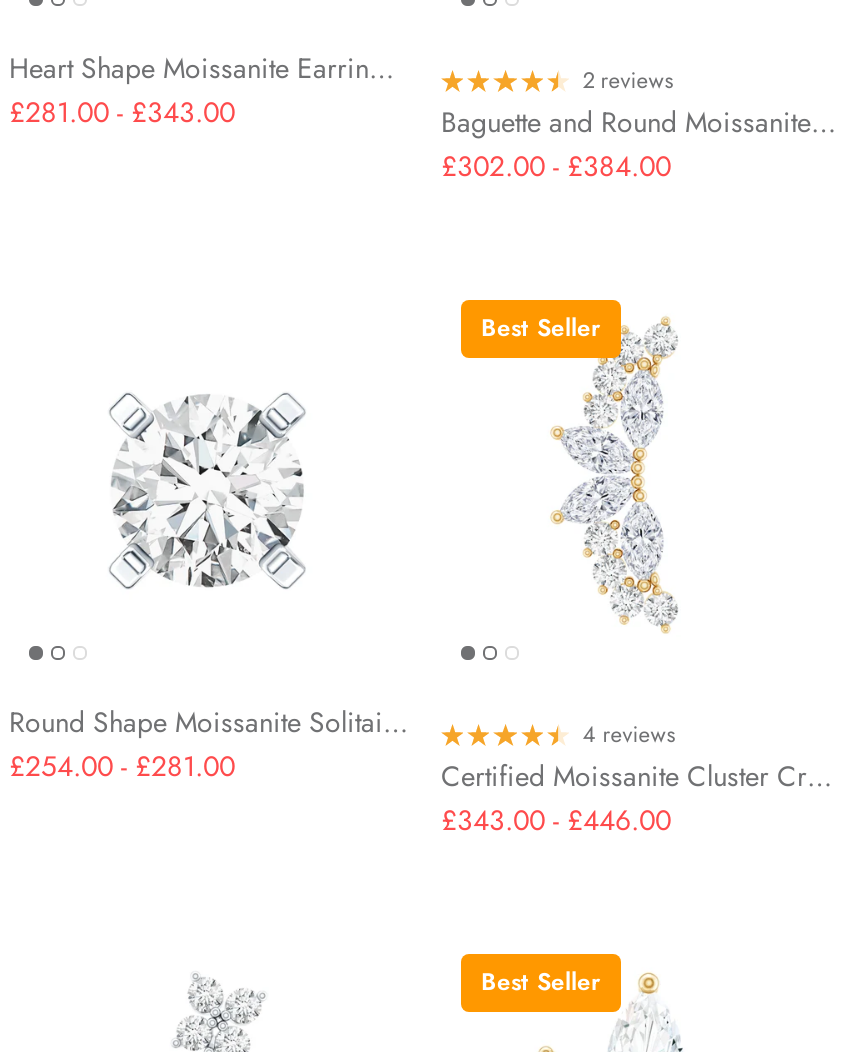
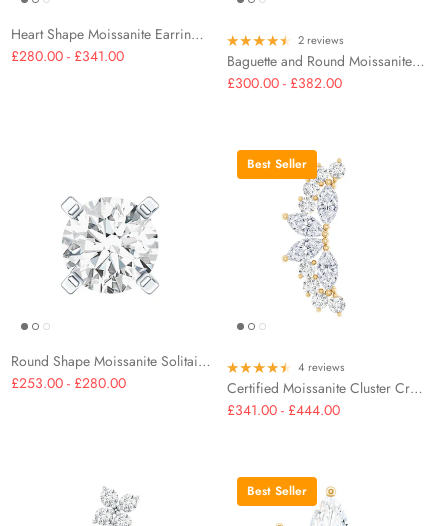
[9,93,235,133] £281.00 - £343.00 -> [11,46,124,66] £280.00 - £341.00
[441,147,671,187] £302.00 - £384.00 -> [227,73,342,93] £300.00 - £382.00
[9,747,235,787] £254.00 - £281.00 -> [11,373,126,393] £253.00 - £280.00
[441,801,671,841] £343.00 - £446.00 -> [227,400,340,420] £341.00 - £444.00

